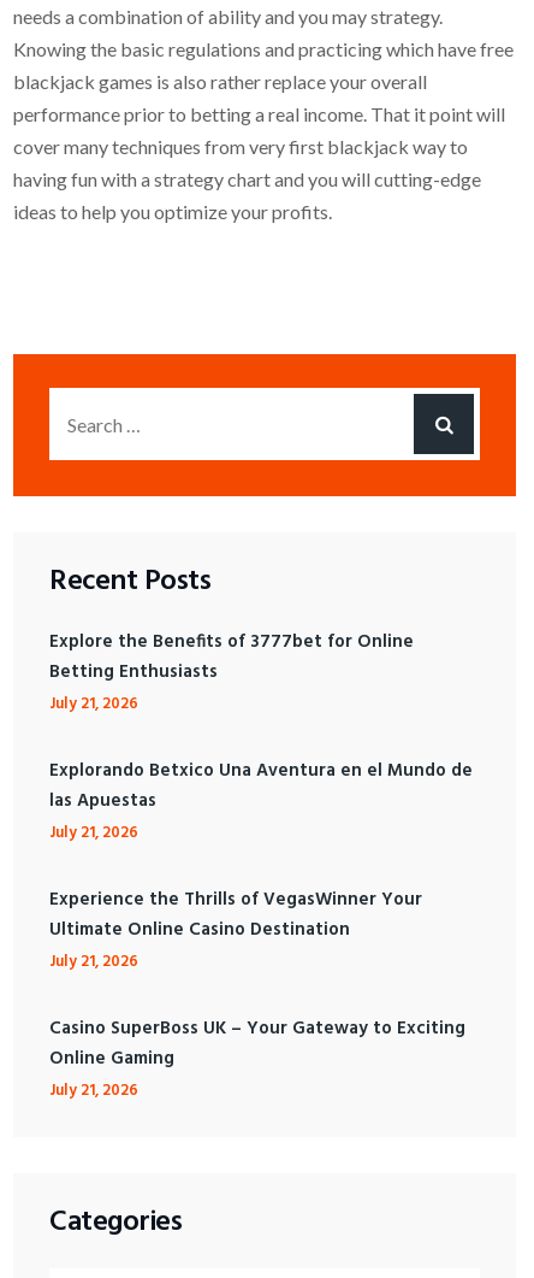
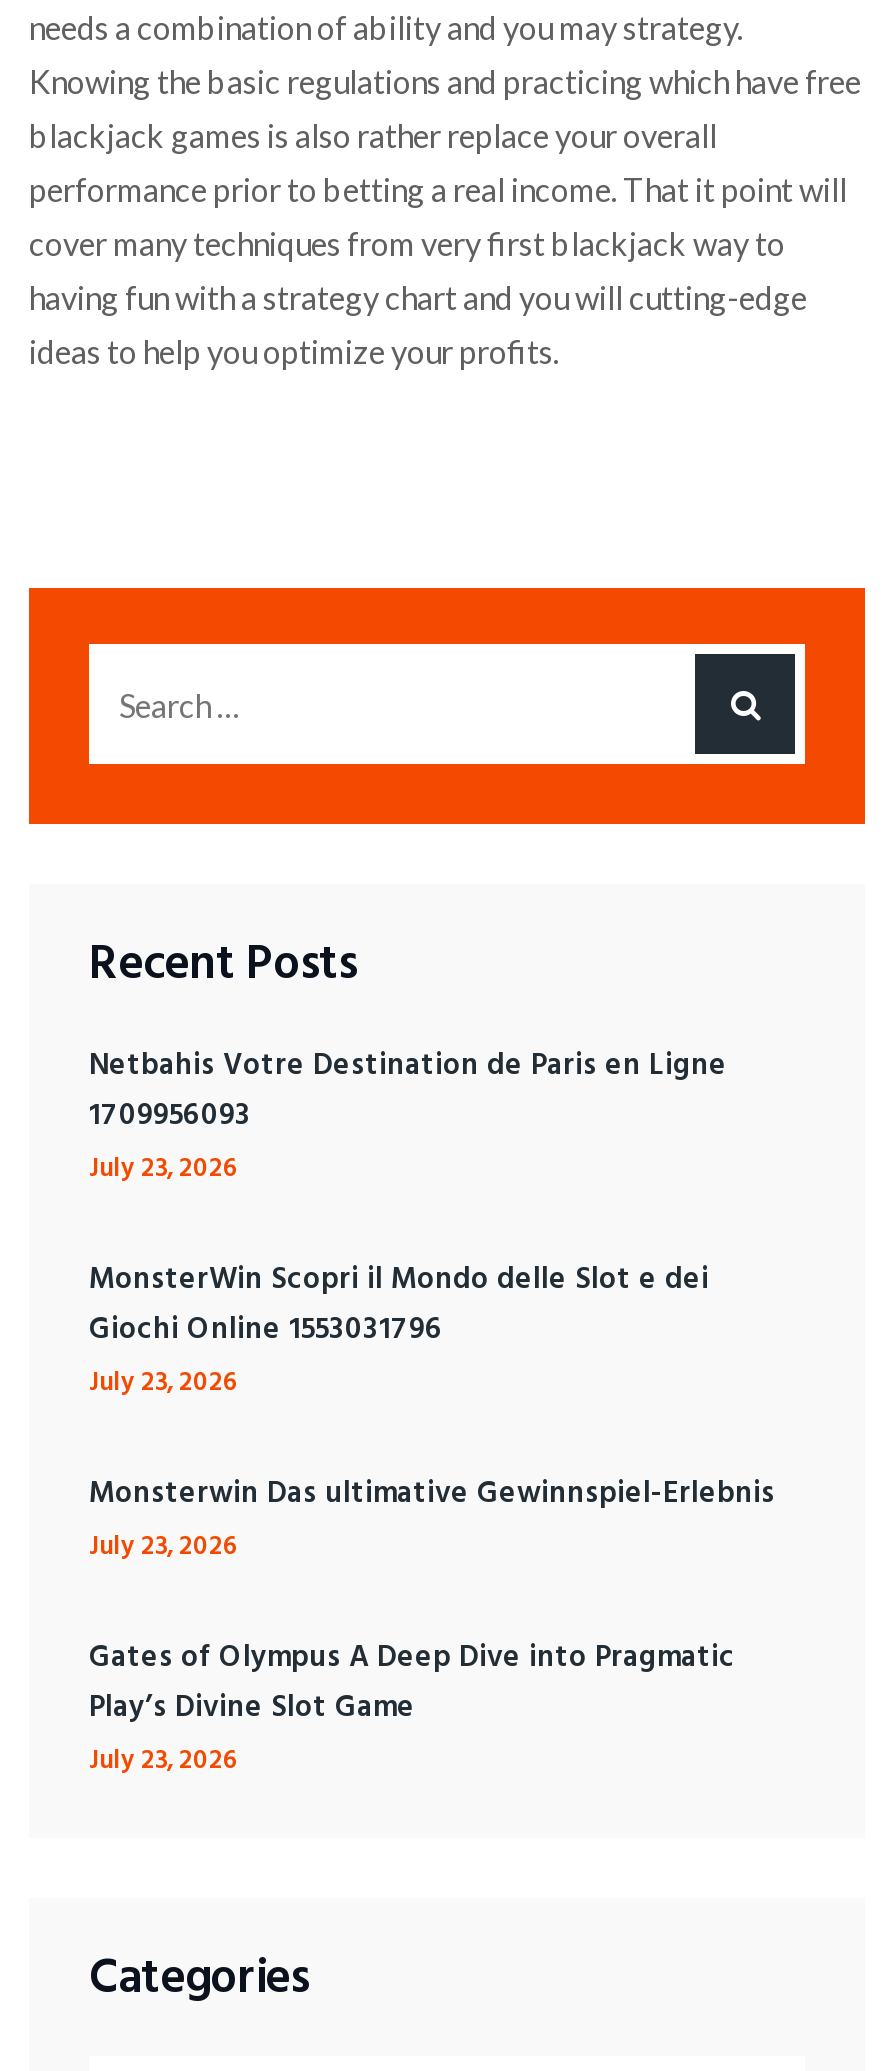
[49,628,414,717] Explore the Benefits of 3777bet for Online | Betting Enthusiasts | July 21, 2026 -> [89,1042,727,1190] Netbahis Votre Destination de Paris en Ligne | 1709956093 | July 23, 2026
[49,756,473,846] Explorando Betxico Una Aventura en el Mundo de | las Apuestas | July 21, 2026 -> [89,1256,709,1404] MonsterWin Scopri il Mondo delle Slot e dei | Giochi Online 1553031796 | July 23, 2026
[49,885,422,974] Experience the Thrills of VegasWinner Your | Ultimate Online Casino Destination | July 21, 2026 -> [89,1470,775,1568] Monsterwin Das ultimative Gewinnspiel-Erlebnis | July 23, 2026
[49,1014,465,1103] Casino SuperBoss UK – Your Gateway to Exciting | Online Gaming | July 21, 2026 -> [89,1634,735,1782] Gates of Olympus A Deep Dive into Pragmatic | Play’s Divine Slot Game | July 23, 2026

